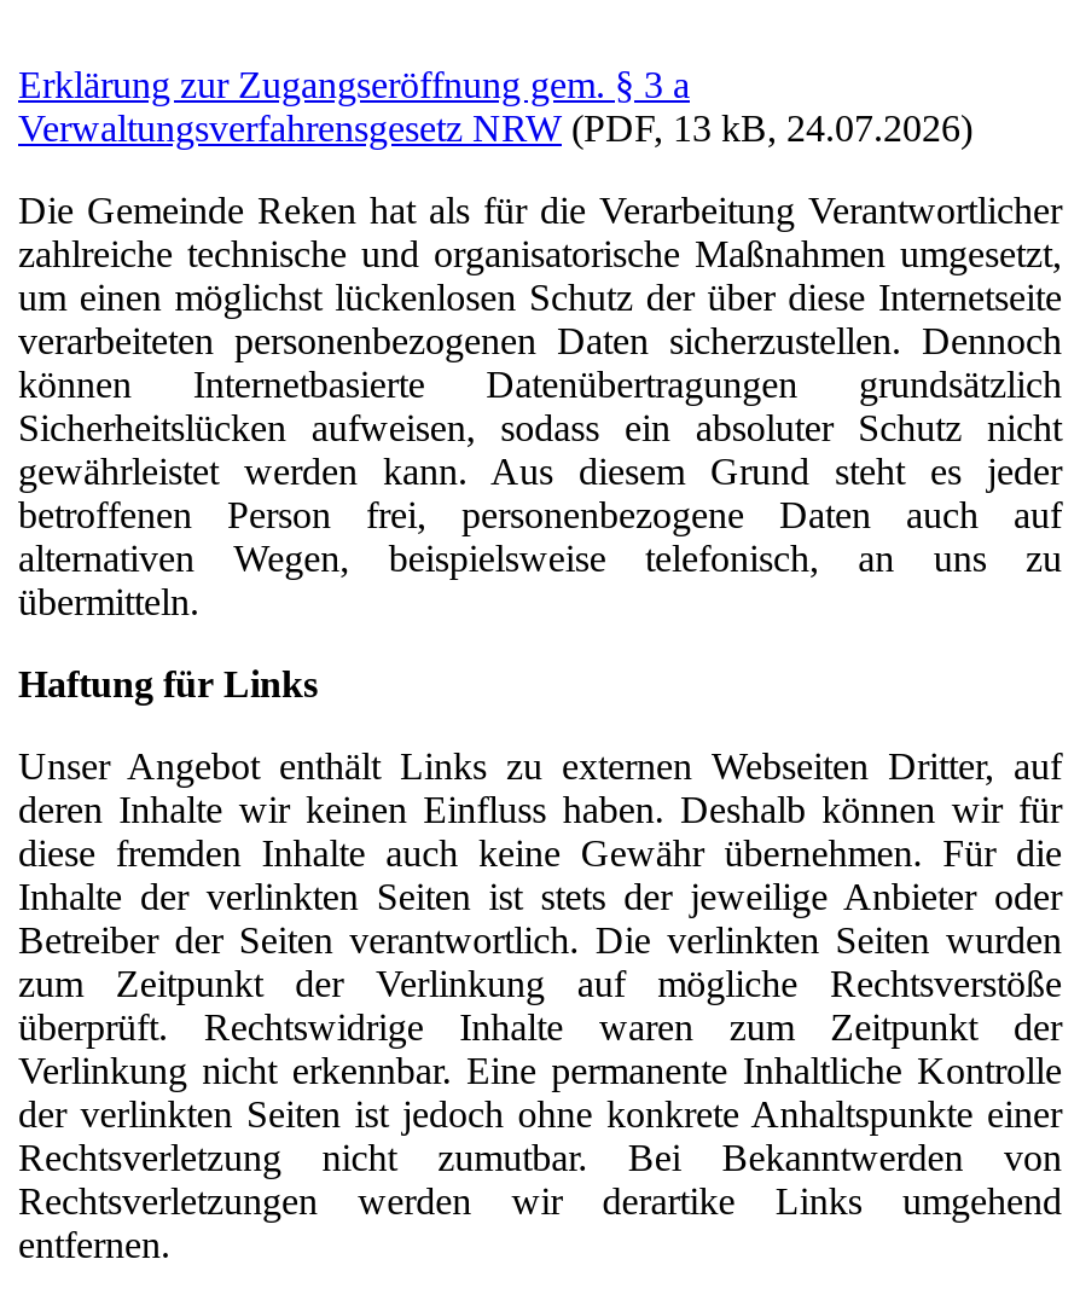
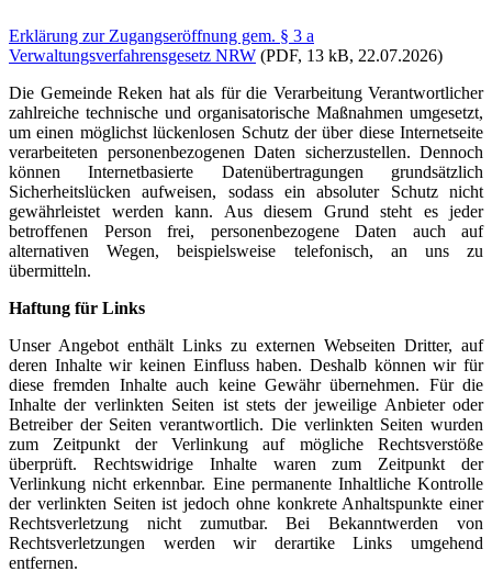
[18,107,972,148] Verwaltungsverfahrensgesetz NRW (PDF, 13 kB, 24.07.2026) -> [9,46,443,65] Verwaltungsverfahrensgesetz NRW (PDF, 13 kB, 22.07.2026)

